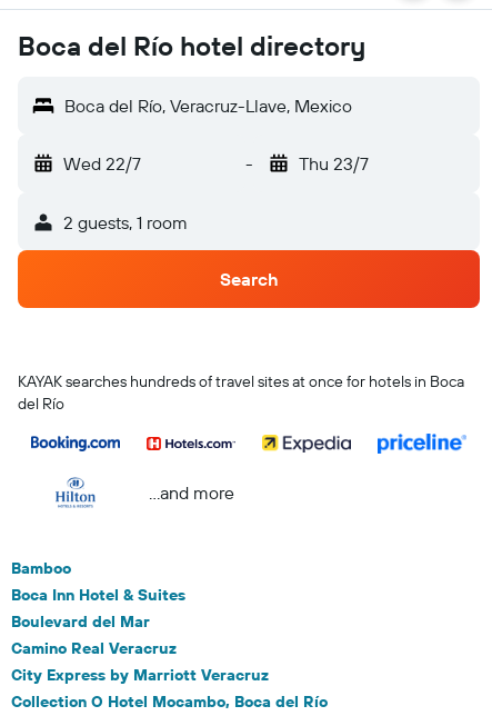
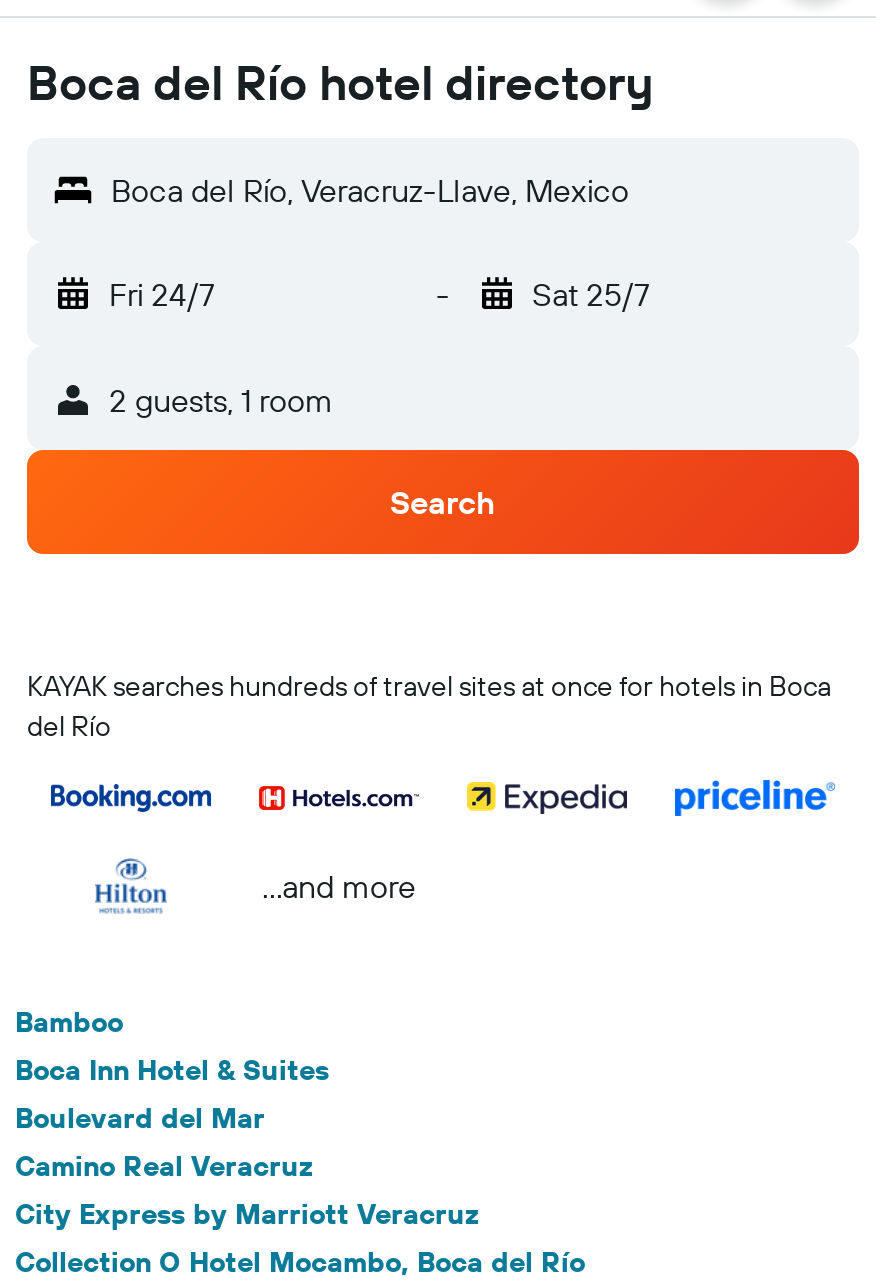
[63,152,141,175] Wed 22/7 -> [109,274,215,314] Fri 24/7
[298,152,368,175] Thu 23/7 -> [532,274,650,314] Sat 25/7

